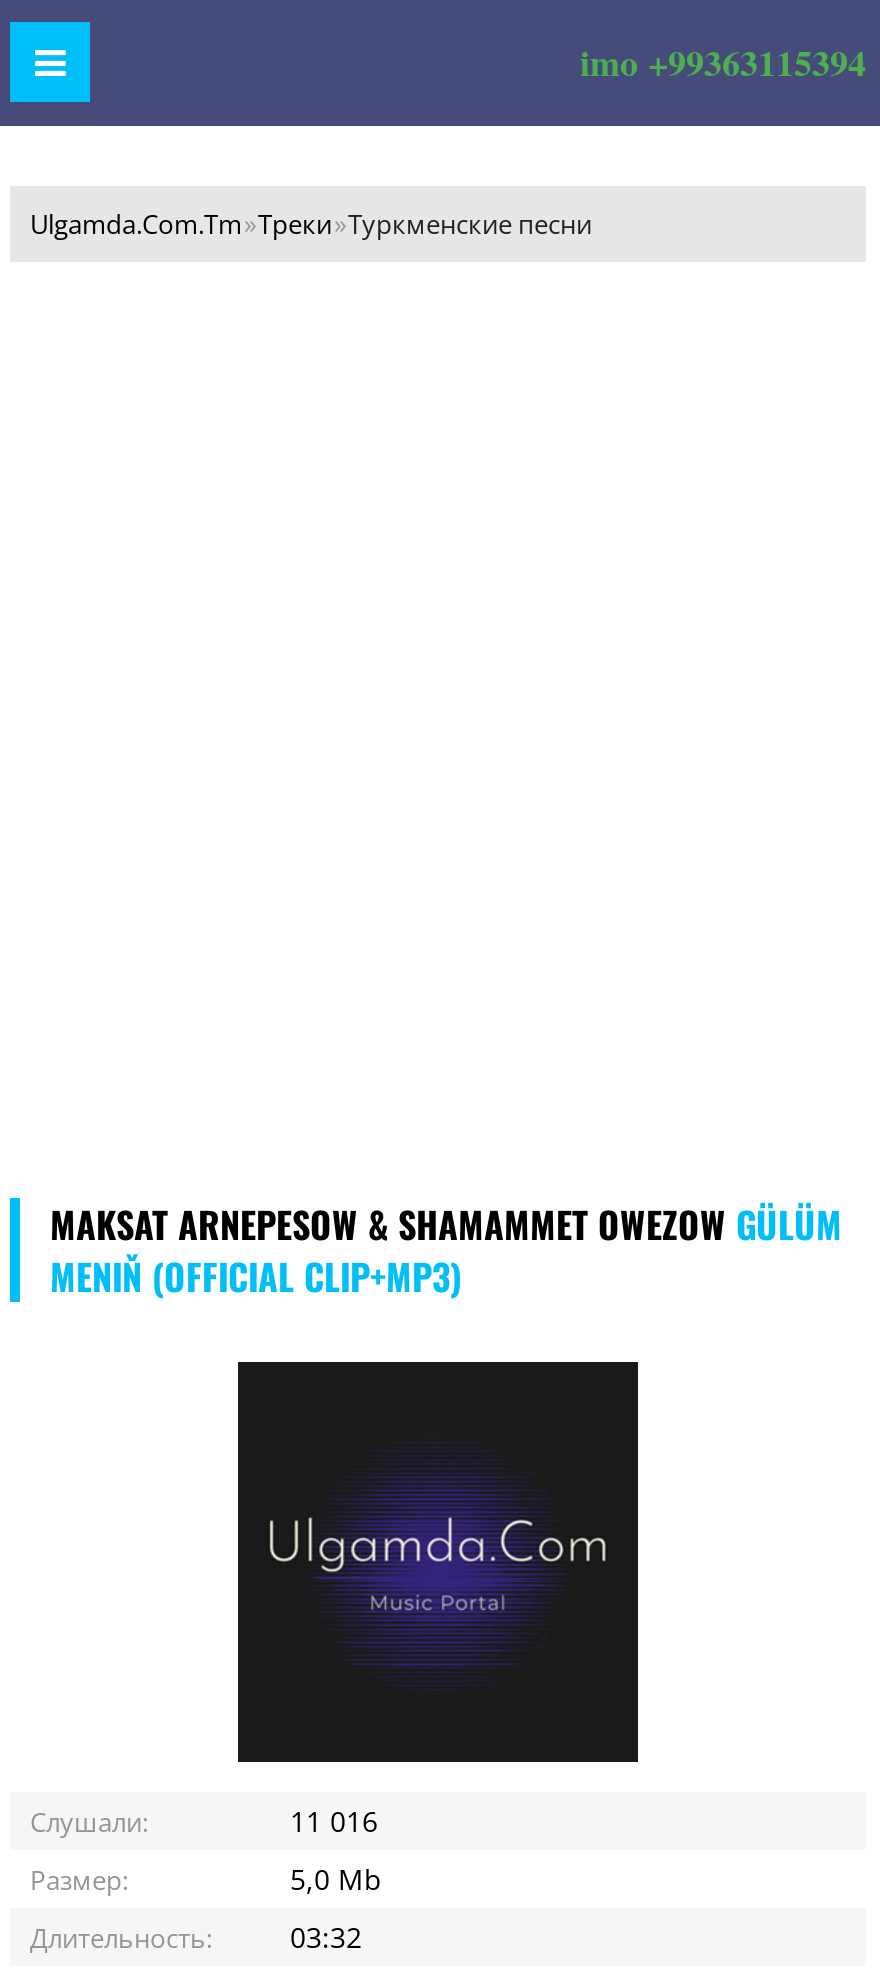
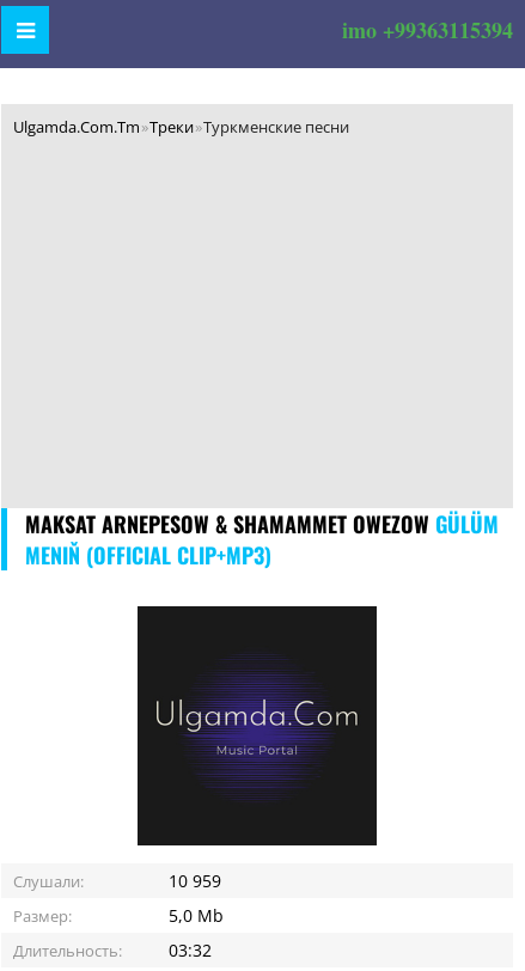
[290,1802,378,1840] 11 016 -> [169,869,221,892] 10 959

